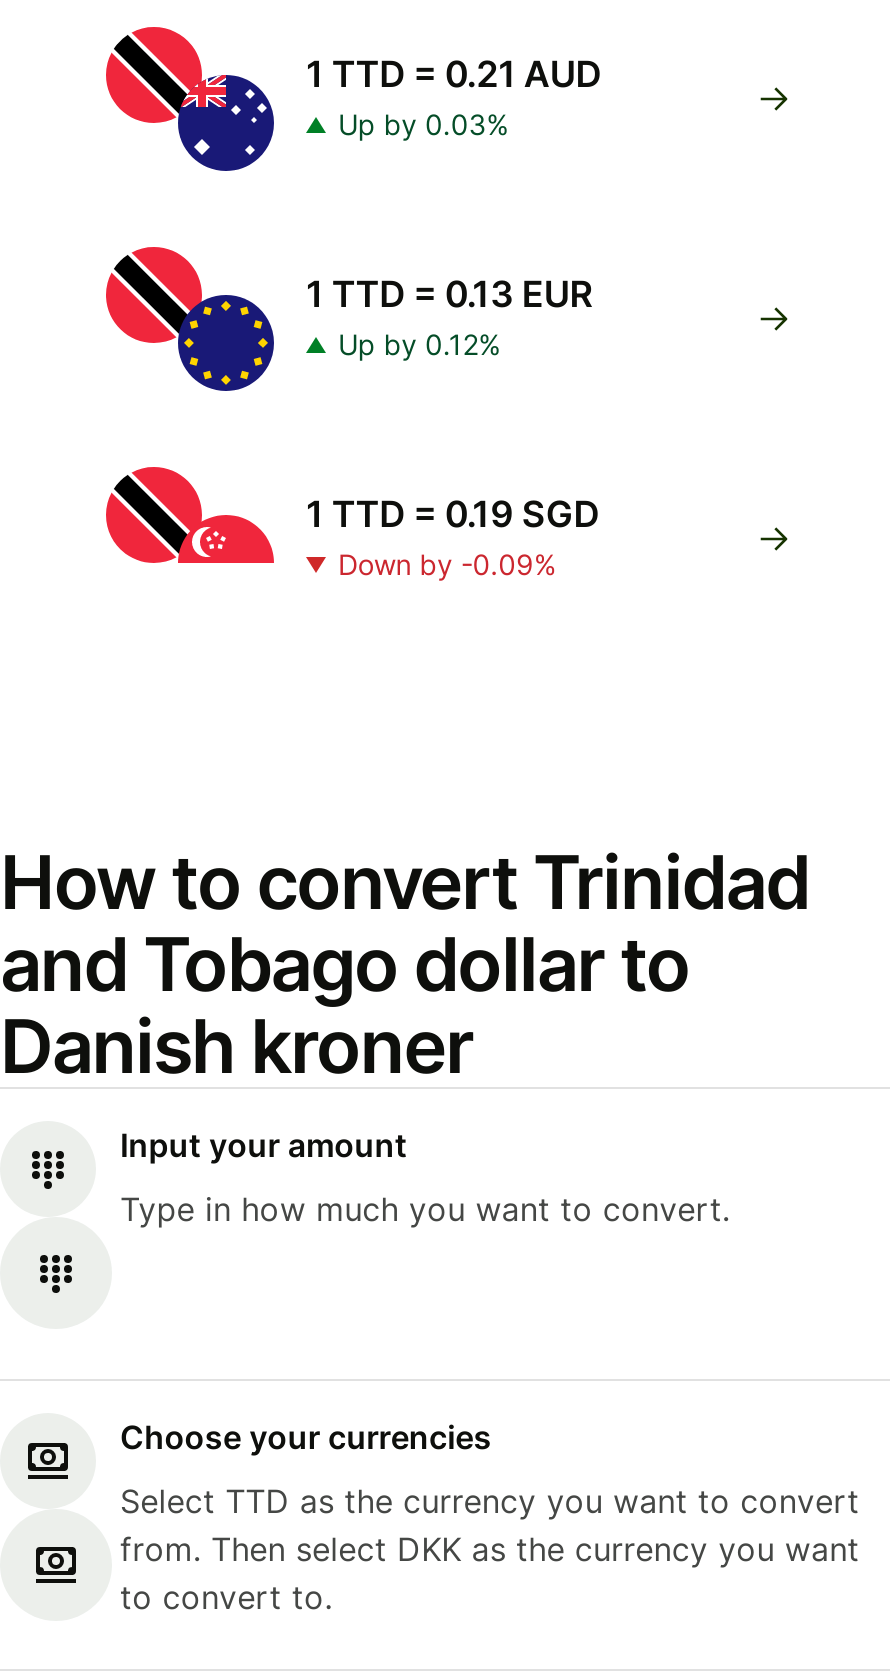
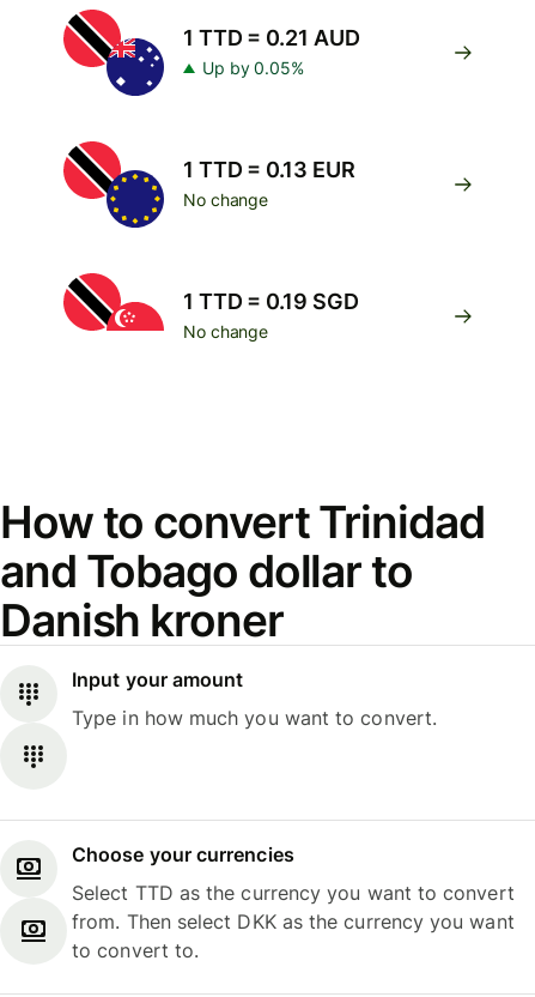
[338,107,508,141] Up by 0.03% -> [202,58,304,78] Up by 0.05%
[338,327,500,361] Up by 0.12% -> [183,189,268,210] No change
[338,547,556,581] Down by -0.09% -> [183,321,268,342] No change

